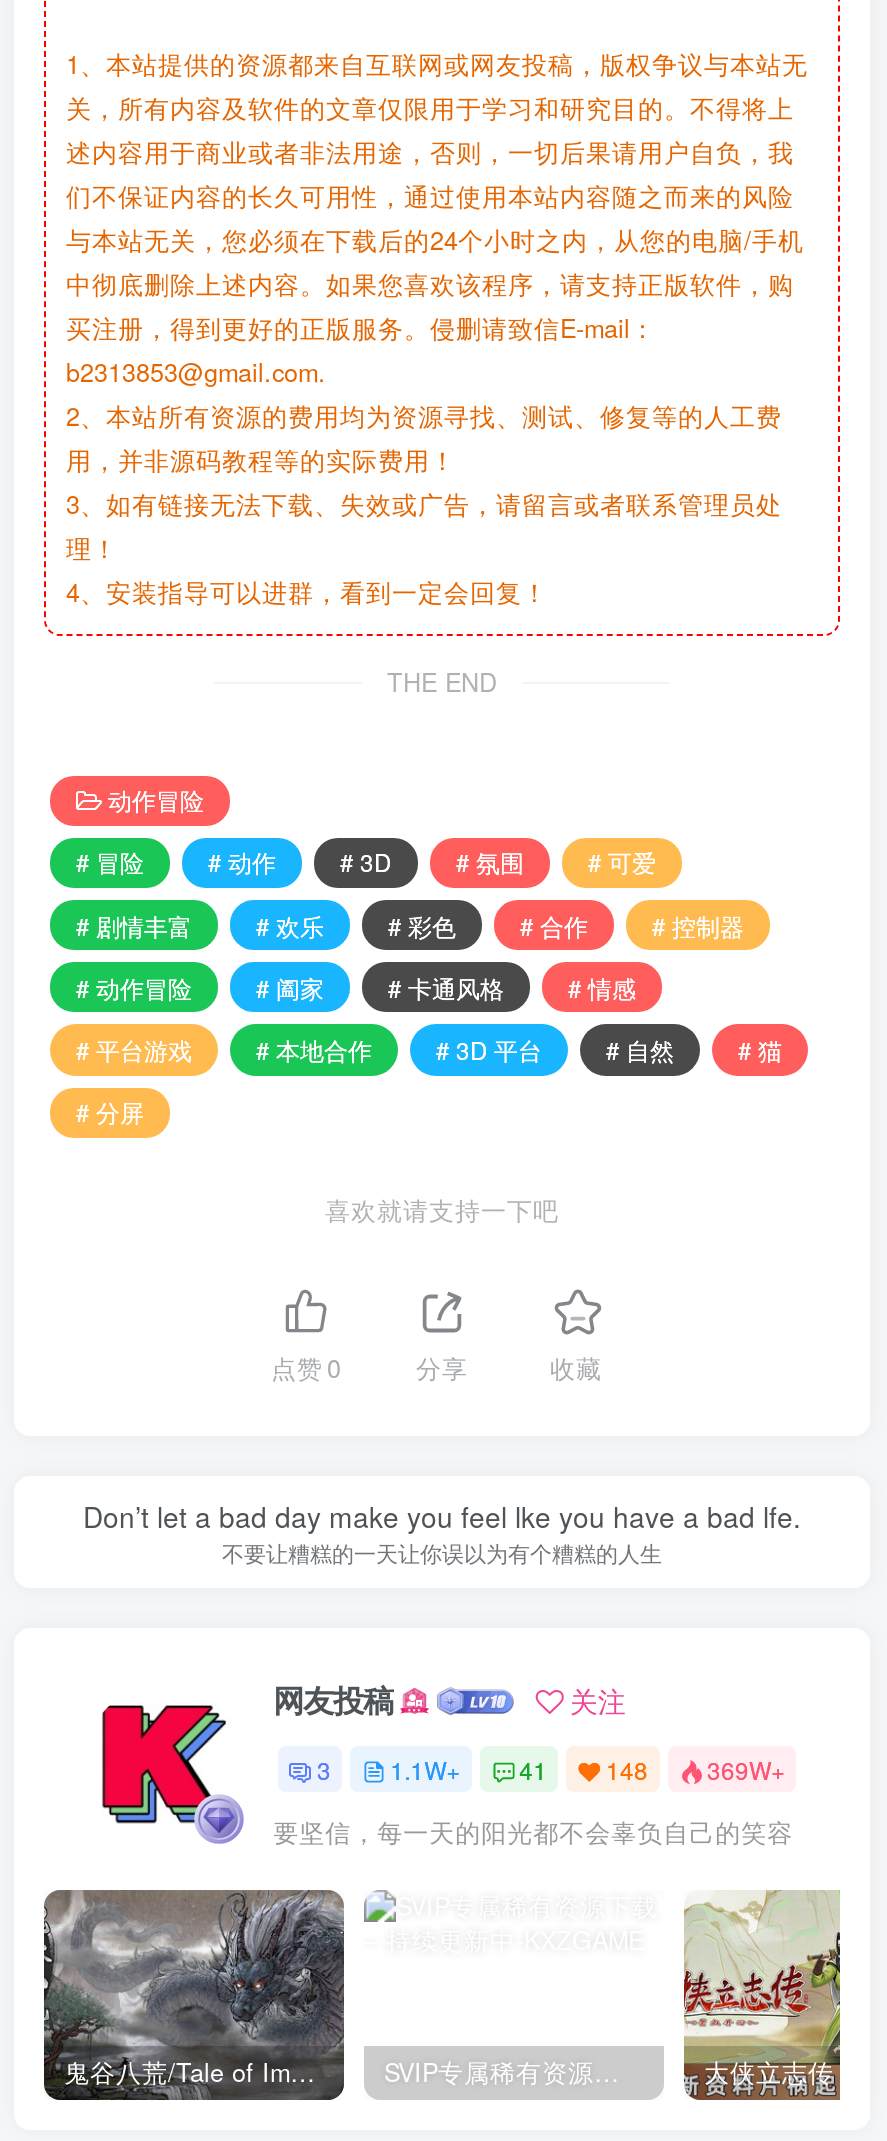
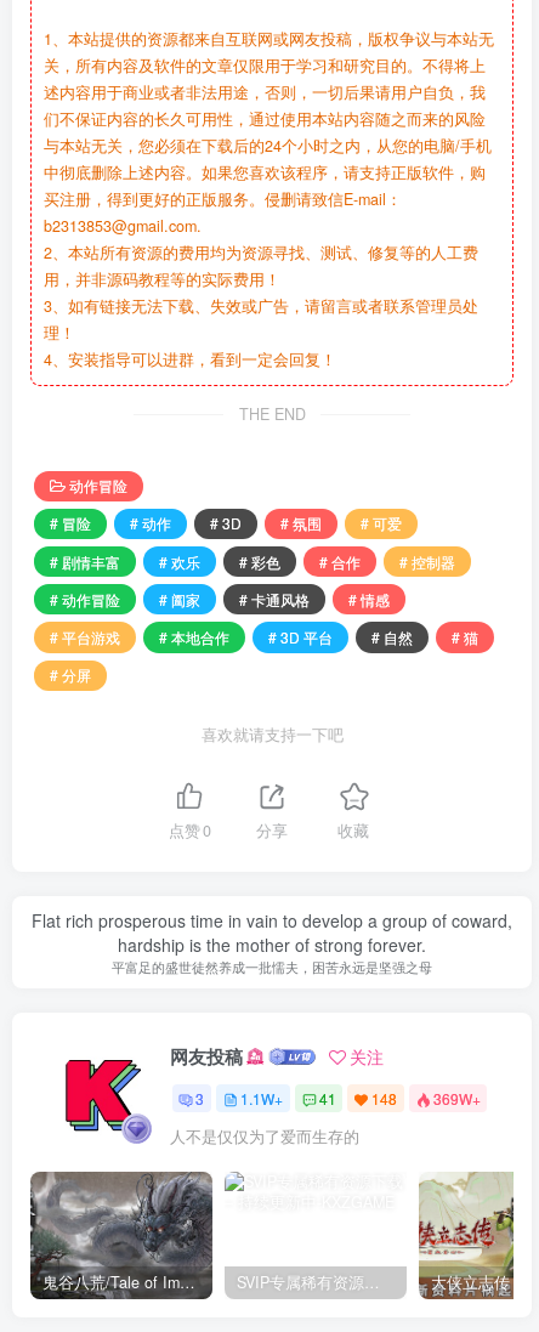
[83,1496,801,1568] Don’t let a bad day make you feel lke you have a bad lfe. | 不要让糟糕的一天让你误以为有个糟糕的人生 -> [32,908,512,976] Flat rich prosperous time in vain to develop a group of coward, | hardship is the mother of strong forever. | 平富足的盛世徒然养成一批懦夫，困苦永远是坚强之母
[273,1814,793,1850] 要坚信，每一天的阳光都不会辜负自己的笑容 -> [170,1125,359,1147] 人不是仅仅为了爱而生存的

